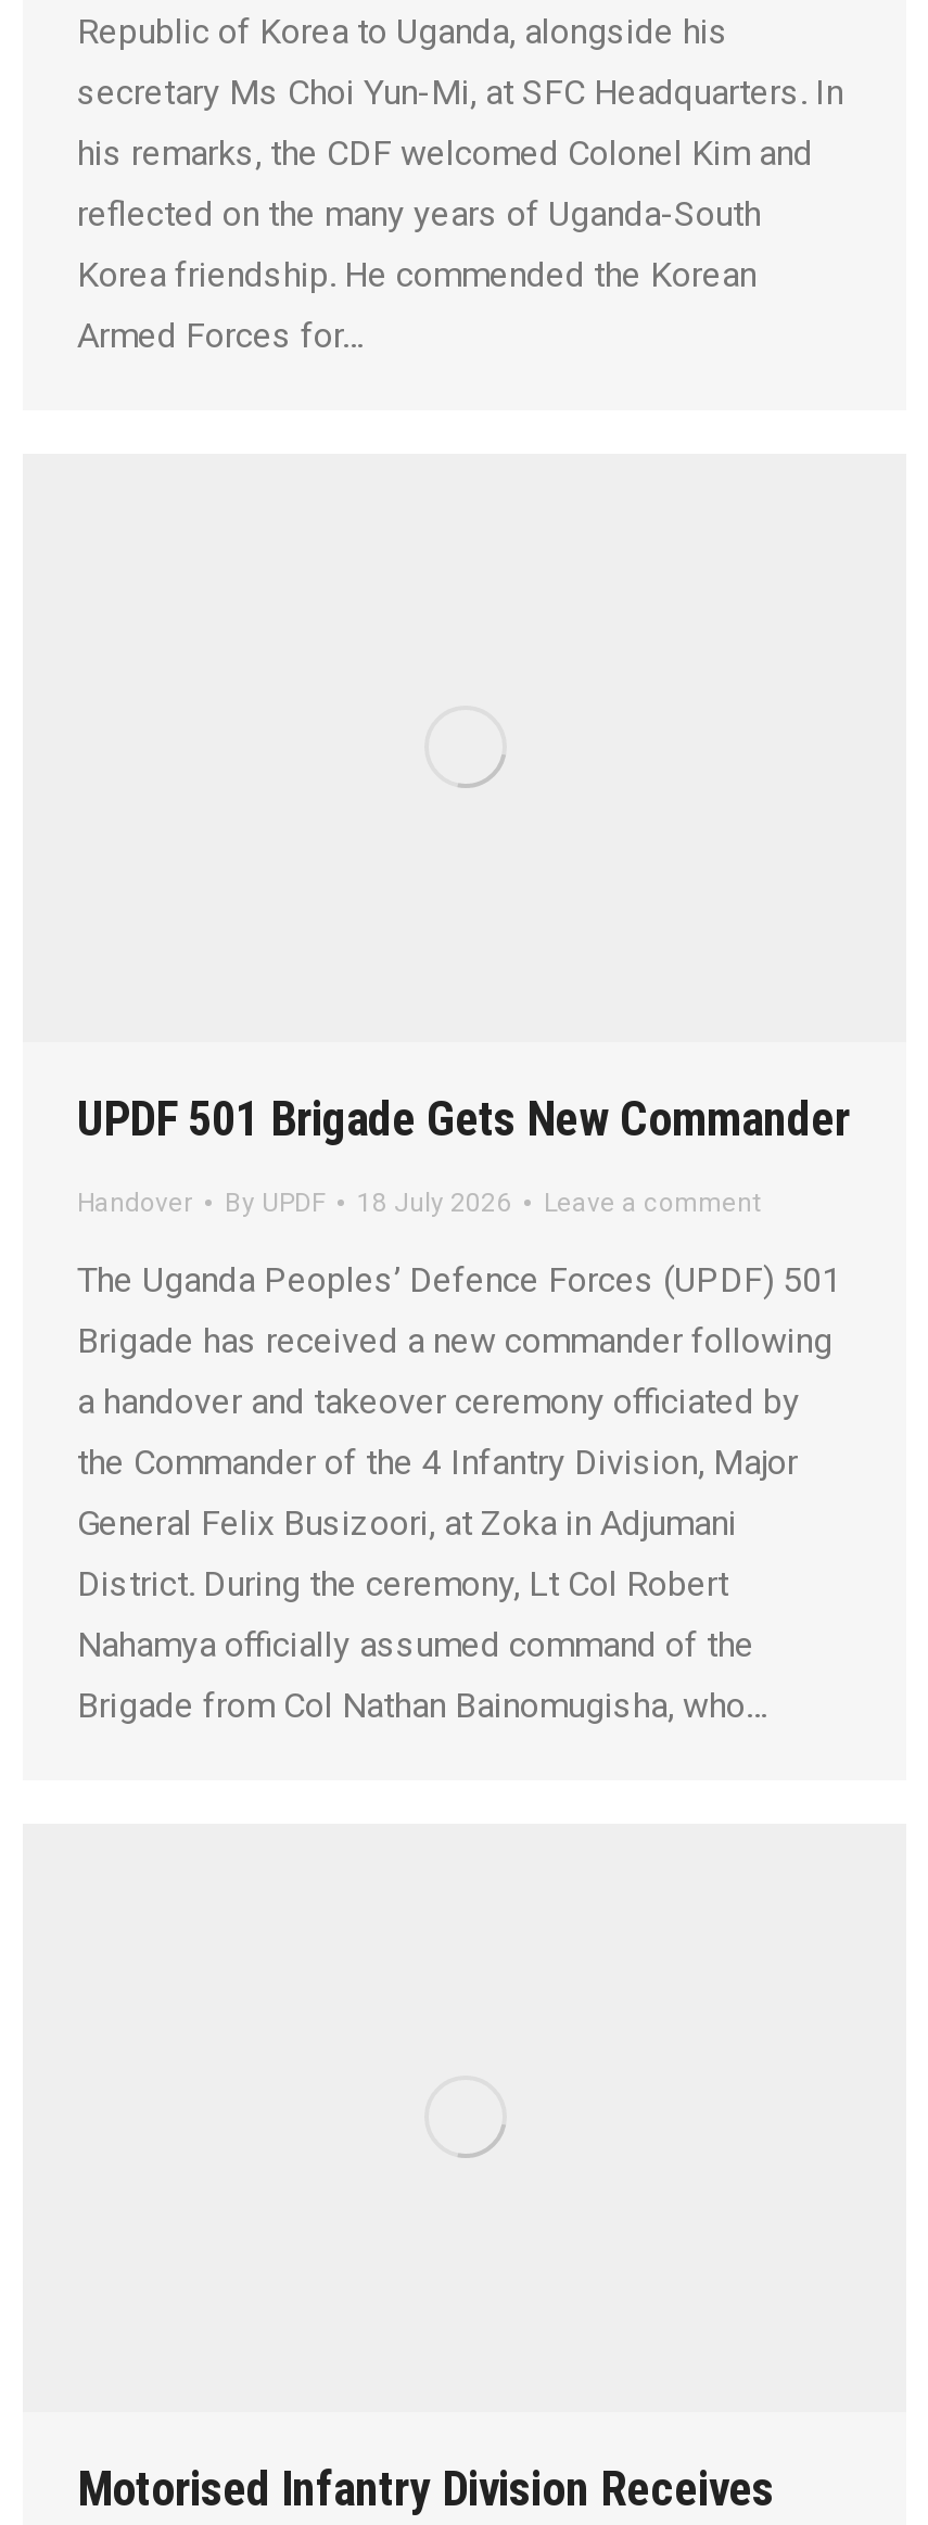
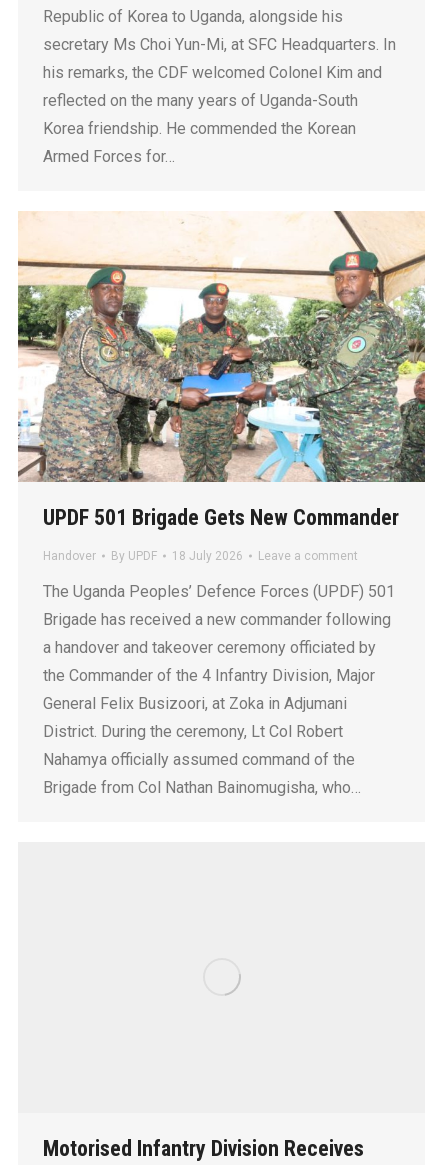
none -> [17,210,426,483] [image]

